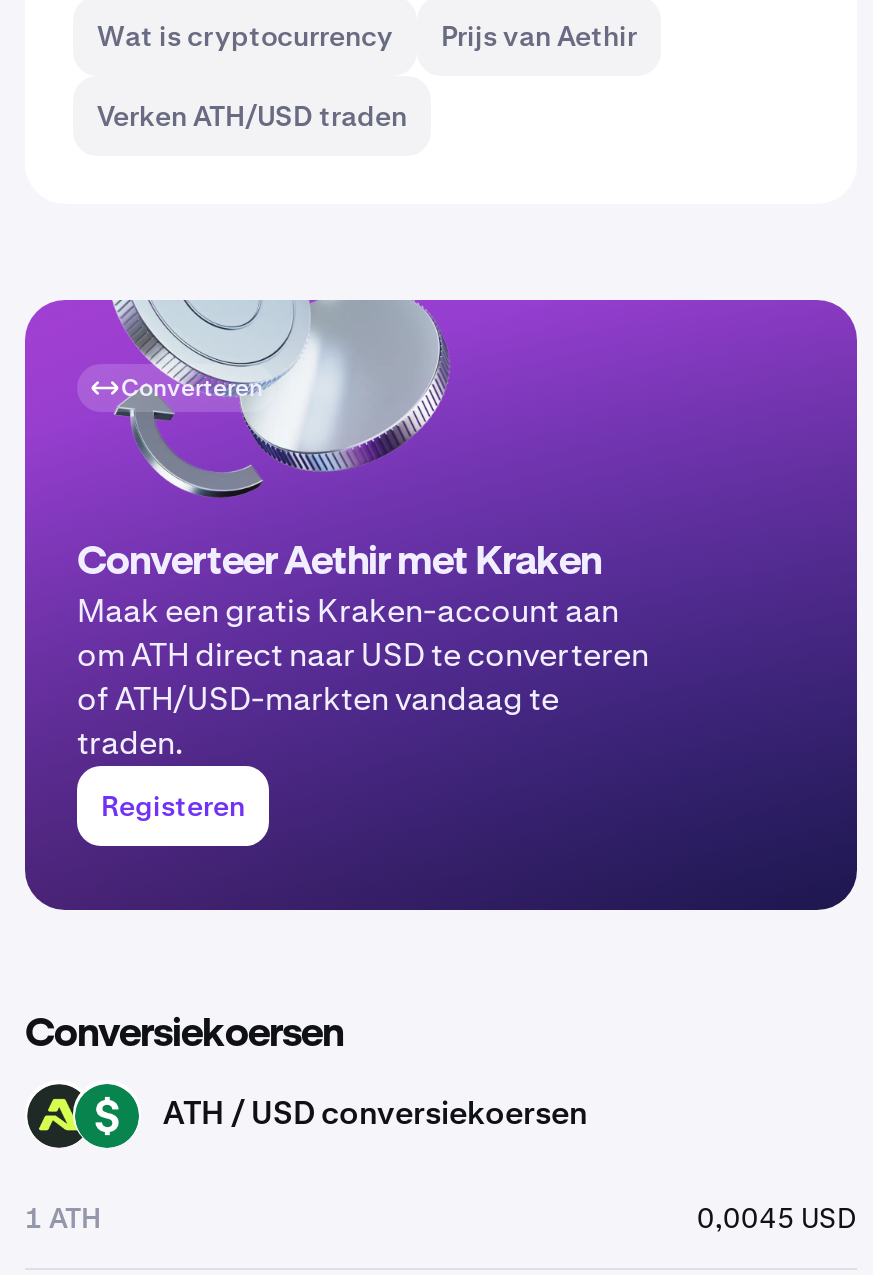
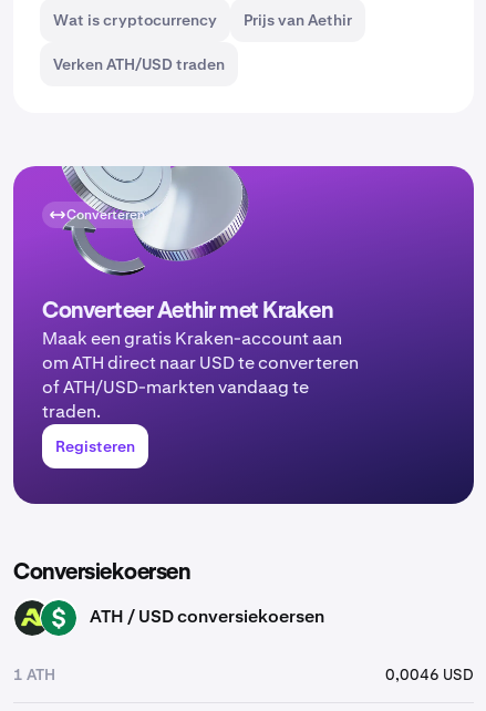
[697,1199,857,1235] 0,0045 USD -> [385,664,474,684] 0,0046 USD

